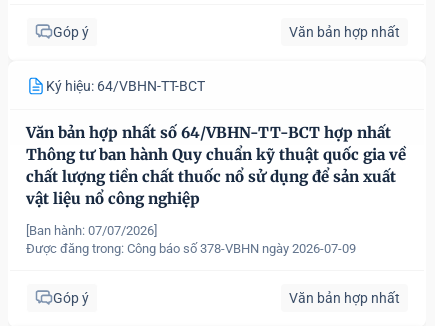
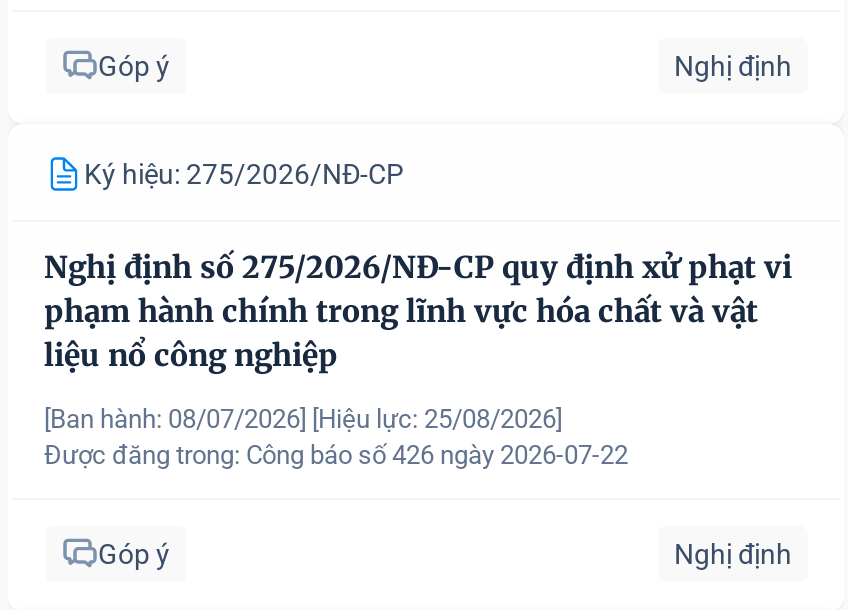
[289,24,400,40] Văn bản hợp nhất -> [674,51,792,83] Nghị định
[46,78,205,94] Ký hiệu: 64/VBHN-TT-BCT -> [84,159,404,191] Ký hiệu: 275/2026/NĐ-CP
[26,123,406,208] Văn bản hợp nhất số 64/VBHN-TT-BCT hợp nhất | Thông tư ban hành Quy chuẩn kỹ thuật quốc gia về | chất lượng tiền chất thuốc nổ sử dụng để sản xuất | vật liệu nổ công nghiệp -> [44,249,792,375] Nghị định số 275/2026/NĐ-CP quy định xử phạt vi | phạm hành chính trong lĩnh vực hóa chất và vật | liệu nổ công nghiệp
[26,223,356,256] [Ban hành: 07/07/2026] | Được đăng trong: Công báo số 378-VBHN ngày 2026-07-09 -> [44,405,628,471] [Ban hành: 08/07/2026] [Hiệu lực: 25/08/2026] | Được đăng trong: Công báo số 426 ngày 2026-07-22
[289,290,400,306] Văn bản hợp nhất -> [674,539,792,571] Nghị định

